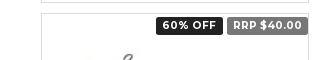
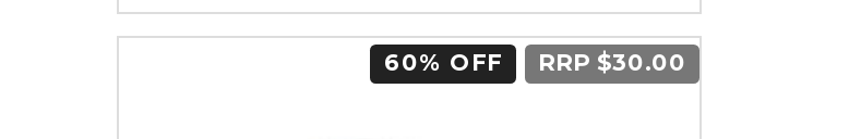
[162,19,302,32] 60% OFF RRP $40.00 -> [384,49,686,77] 60% OFF RRP $30.00

